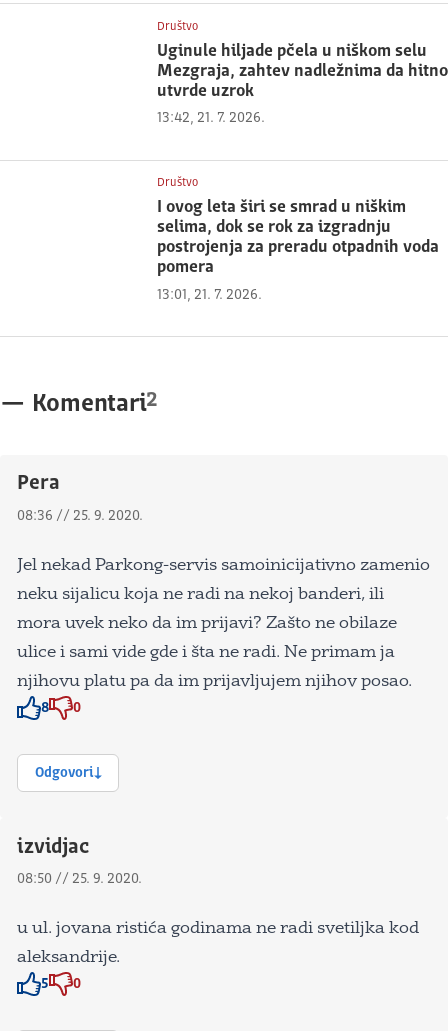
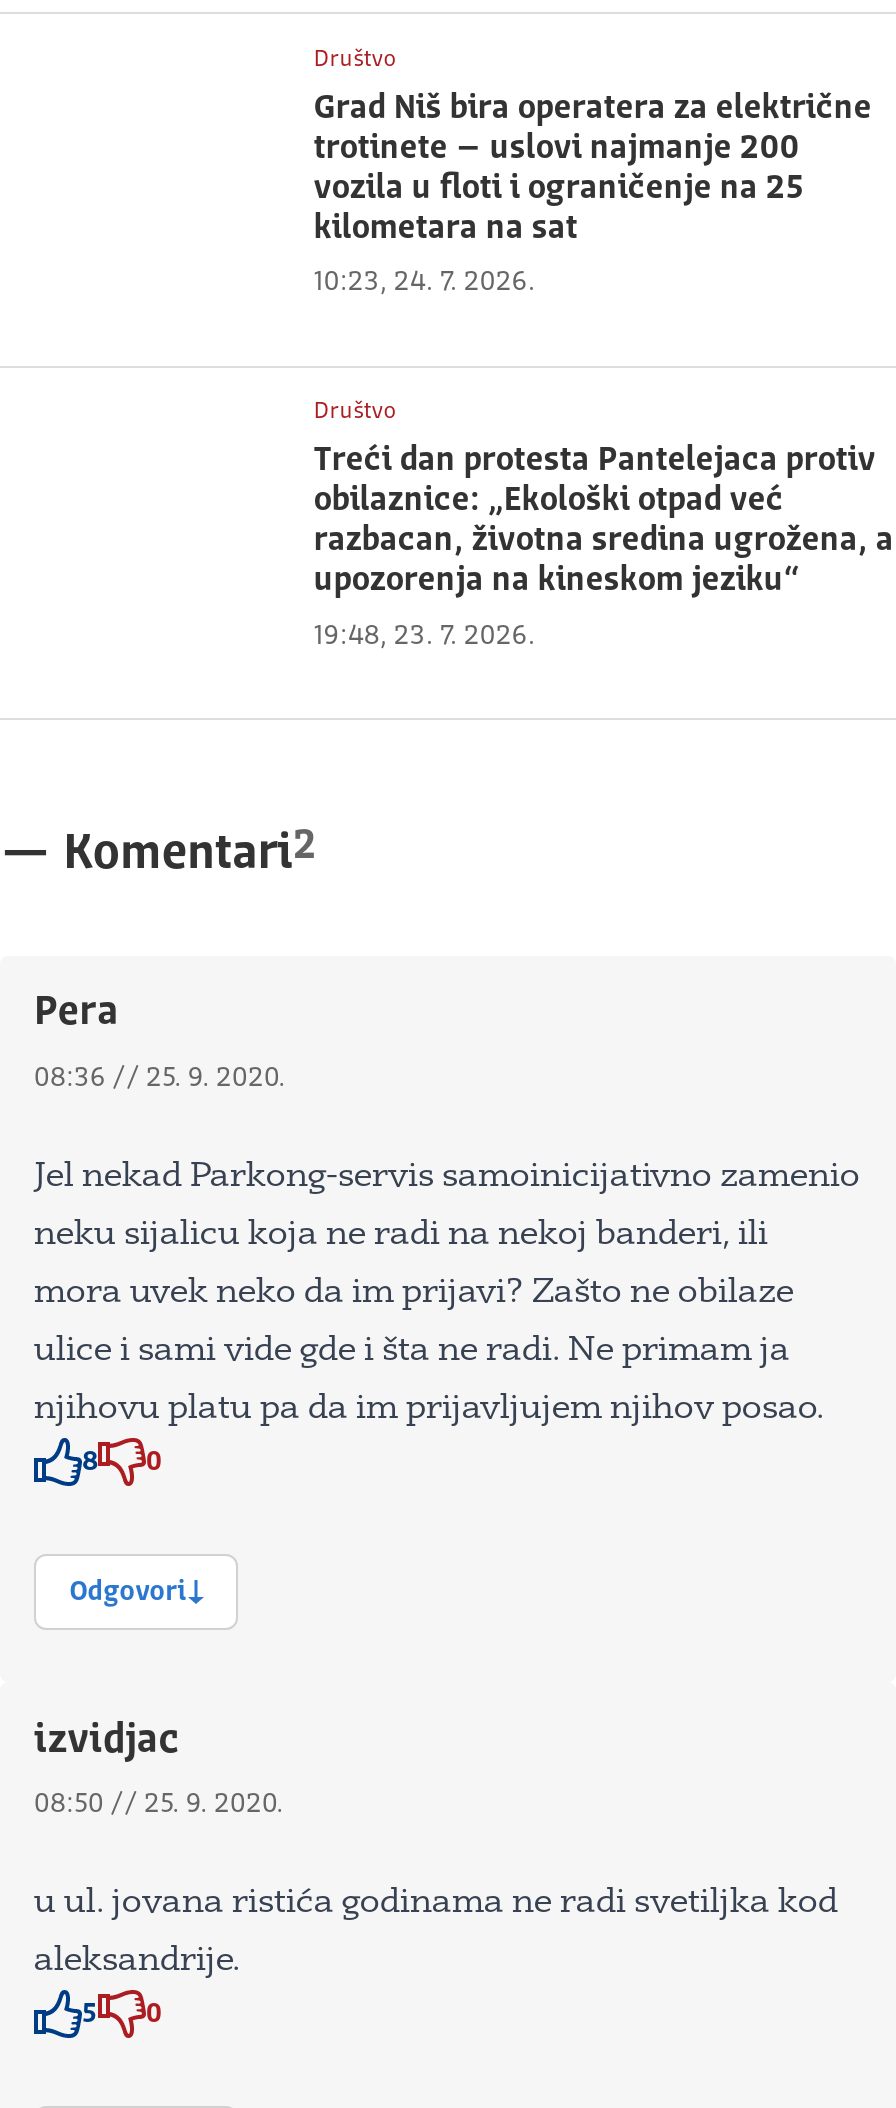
[157,43,448,100] Uginule hiljade pčela u niškom selu | Mezgraja, zahtev nadležnima da hitno | utvrde uzrok -> [314,91,872,245] Grad Niš bira operatera za električne | trotinete – uslovi najmanje 200 | vozila u floti i ograničenje na 25 | kilometara na sat
[157,111,265,125] 13:42, 21. 7. 2026. -> [314,268,536,296] 10:23, 24. 7. 2026.
[157,199,439,276] I ovog leta širi se smrad u niškim | selima, dok se rok za izgradnju | postrojenja za preradu otpadnih voda | pomera -> [314,445,894,599] Treći dan protesta Pantelejaca protiv | obilaznice: „Ekološki otpad već | razbacan, životna sredina ugrožena, a | upozorenja na kineskom jeziku“
[157,288,262,302] 13:01, 21. 7. 2026. -> [314,622,536,650] 19:48, 23. 7. 2026.

